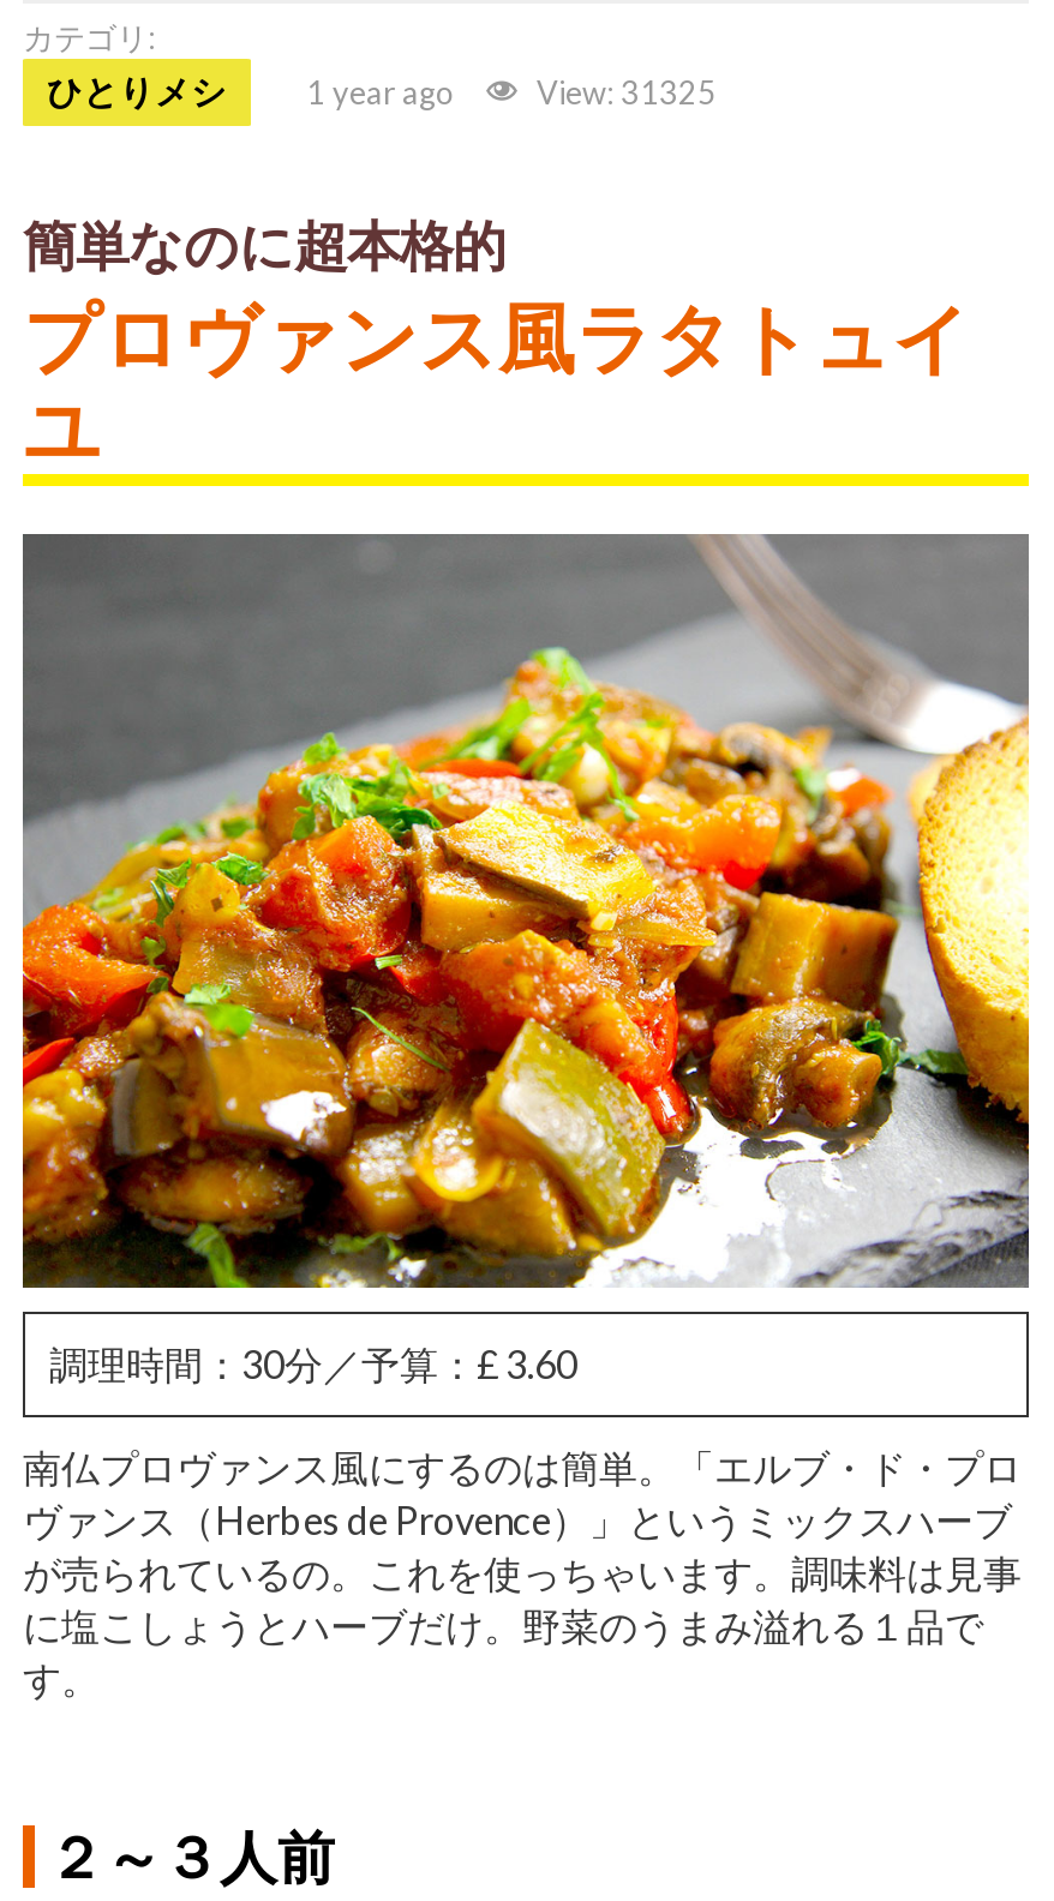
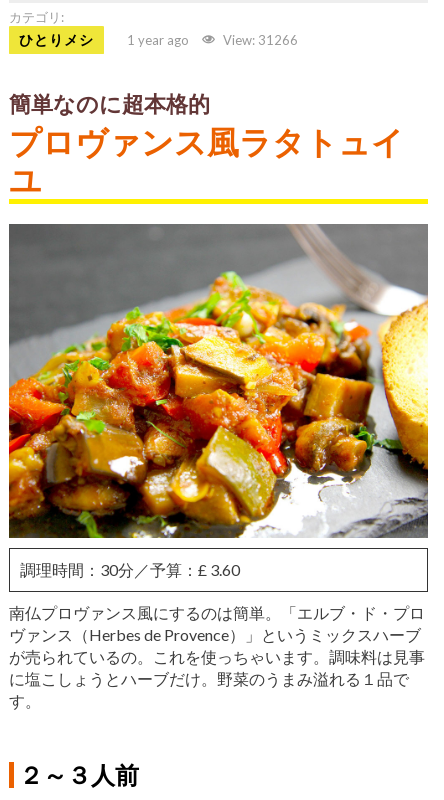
[537,72,717,111] View: 31325 -> [223,32,298,48] View: 31266

